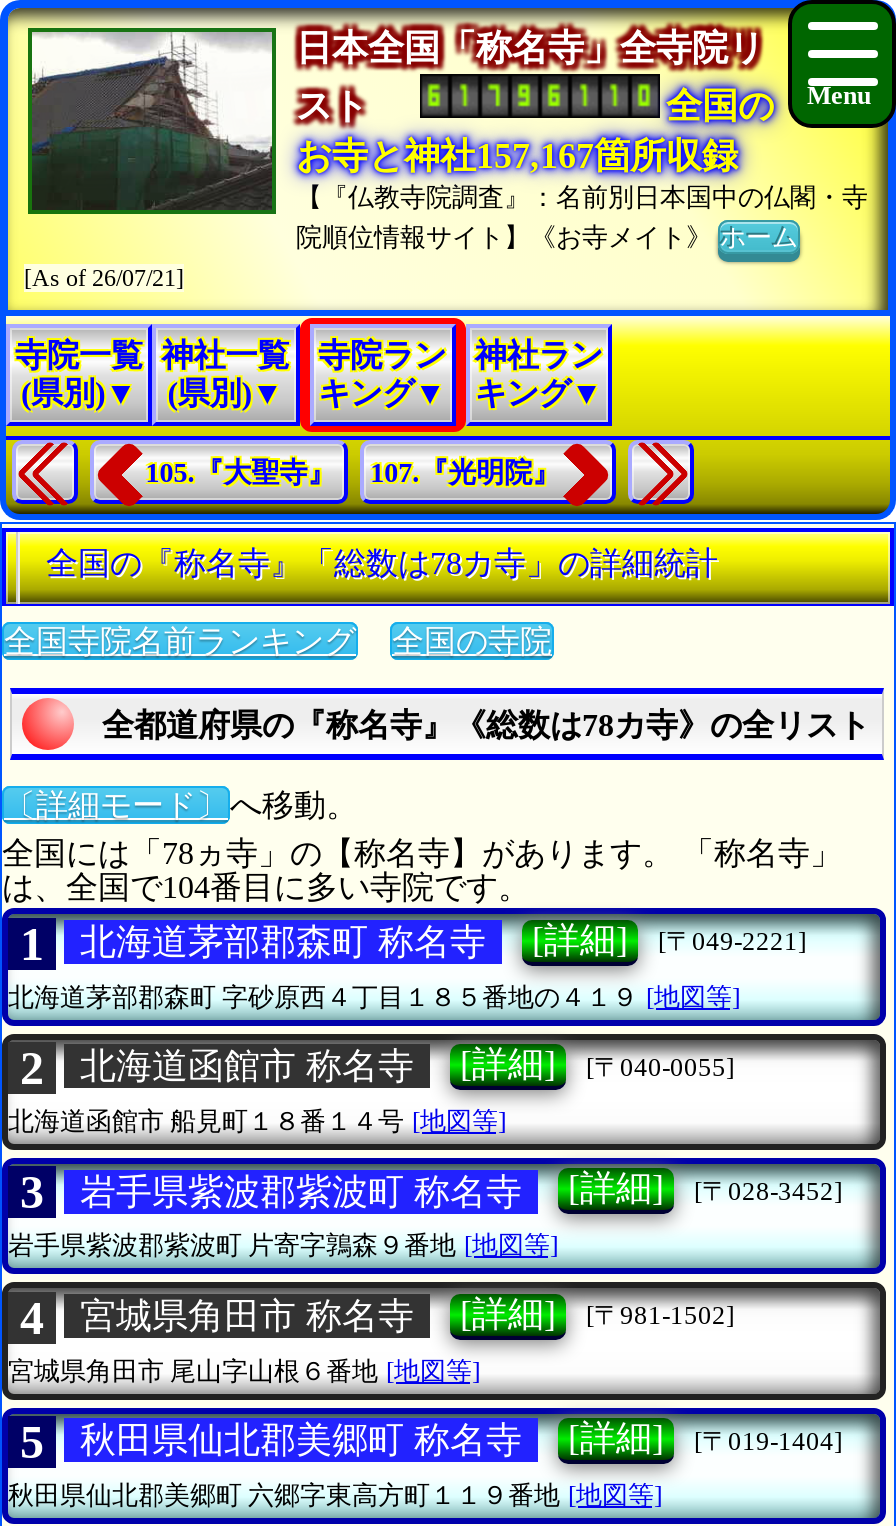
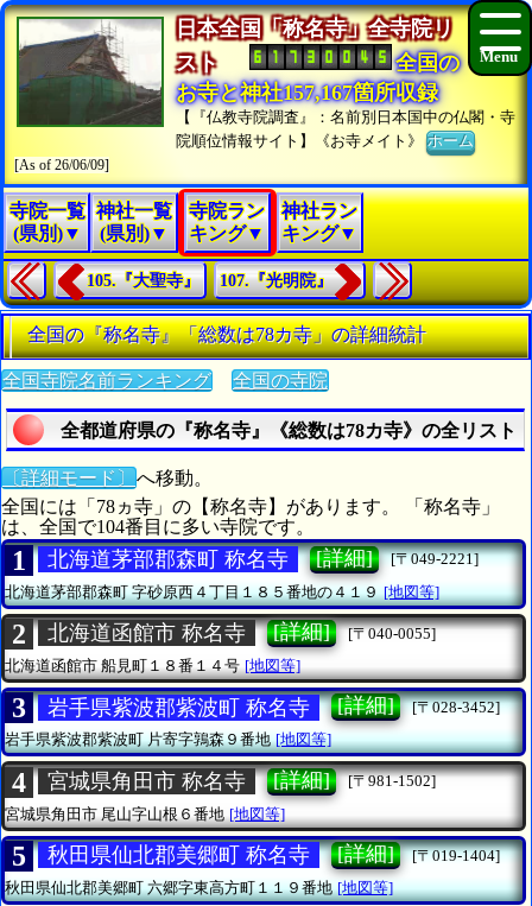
[24,264,184,292] [As of 26/07/21] -> [14,157,109,173] [As of 26/06/09]

